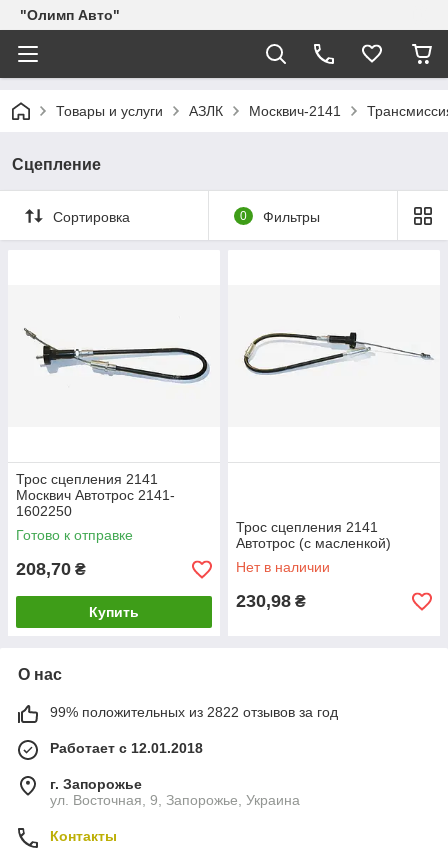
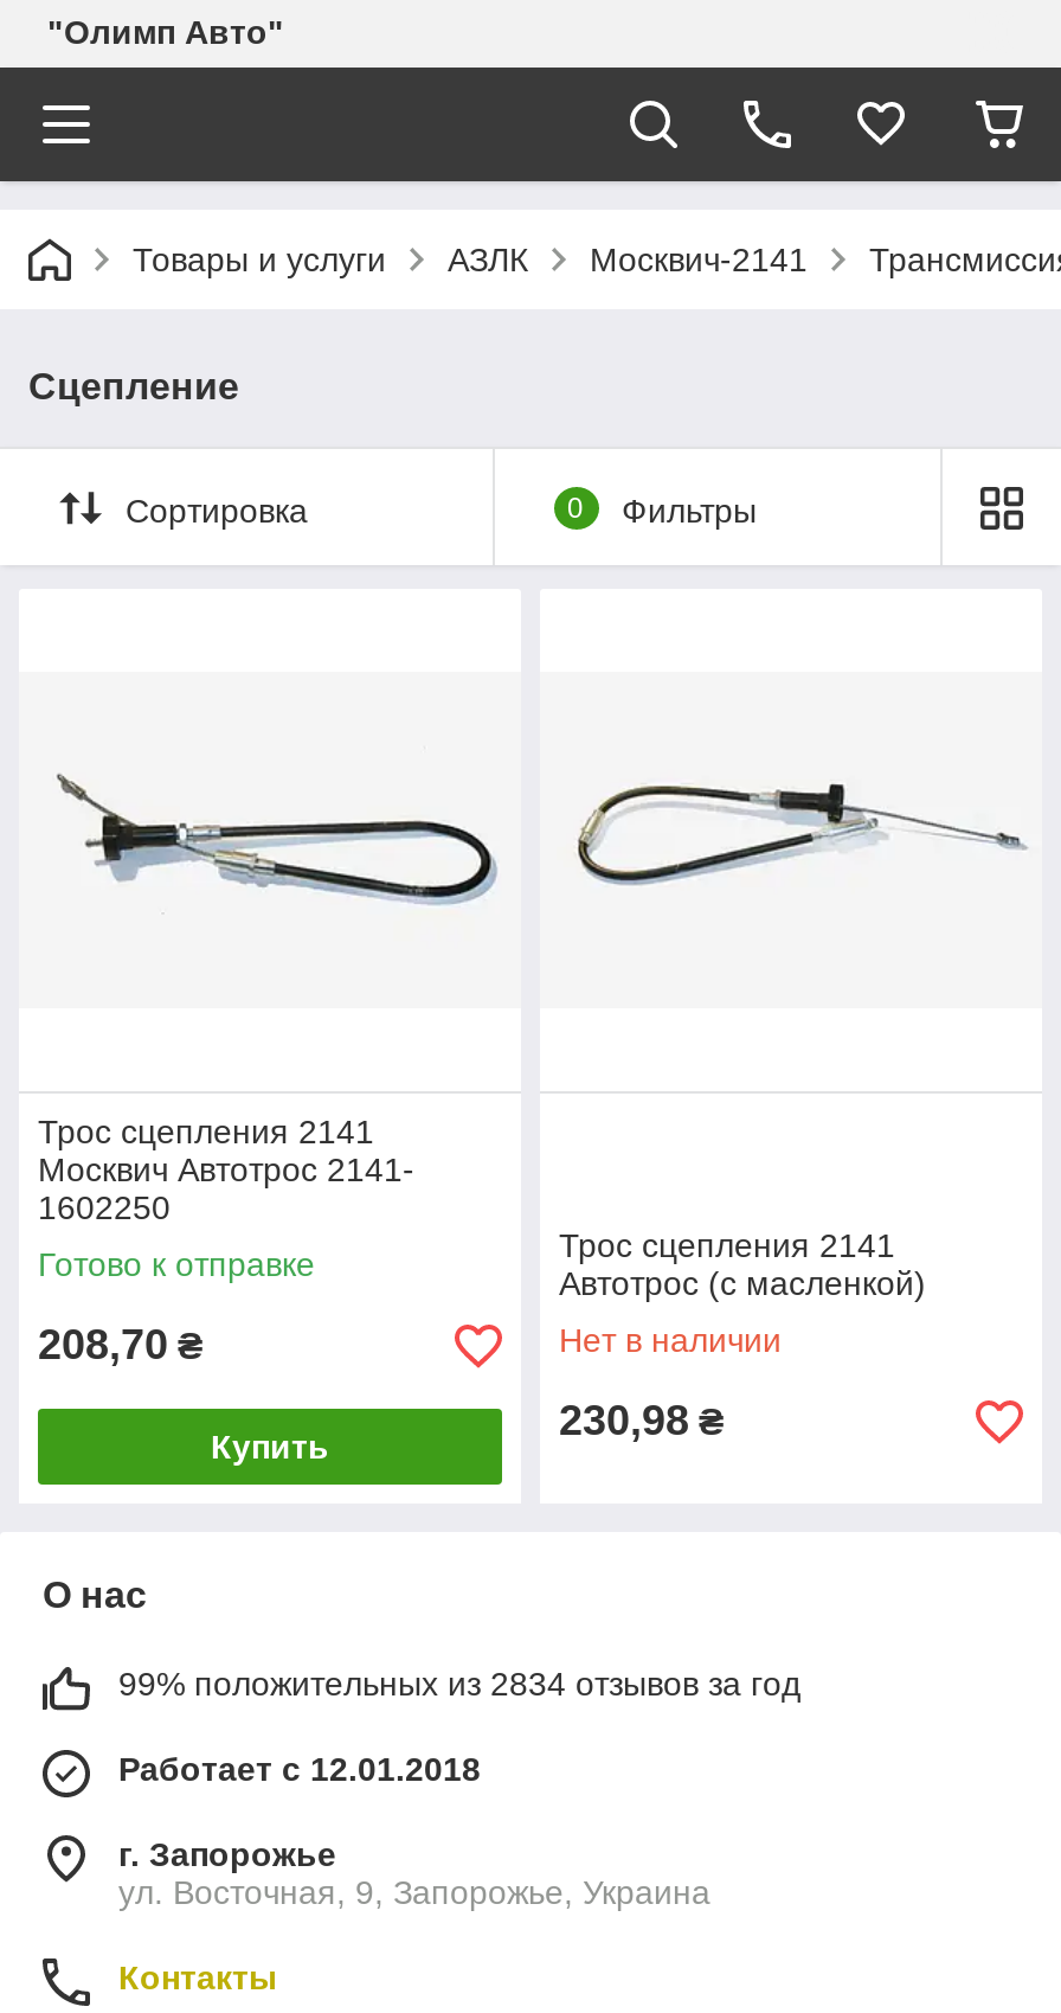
[50,704,338,720] 99% положительных из 2822 отзывов за год -> [118,1665,800,1703] 99% положительных из 2834 отзывов за год

